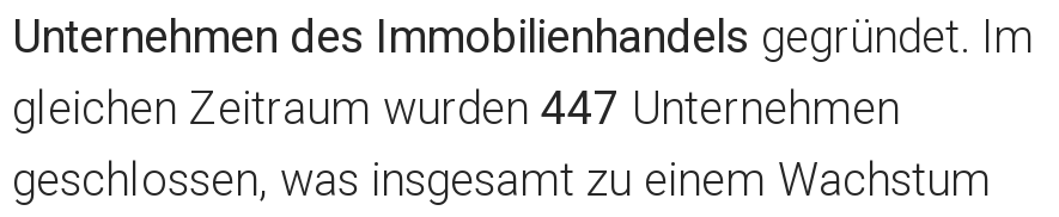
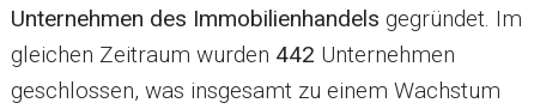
[12,80,900,135] gleichen Zeitraum wurden 447 Unternehmen -> [11,40,455,68] gleichen Zeitraum wurden 442 Unternehmen

